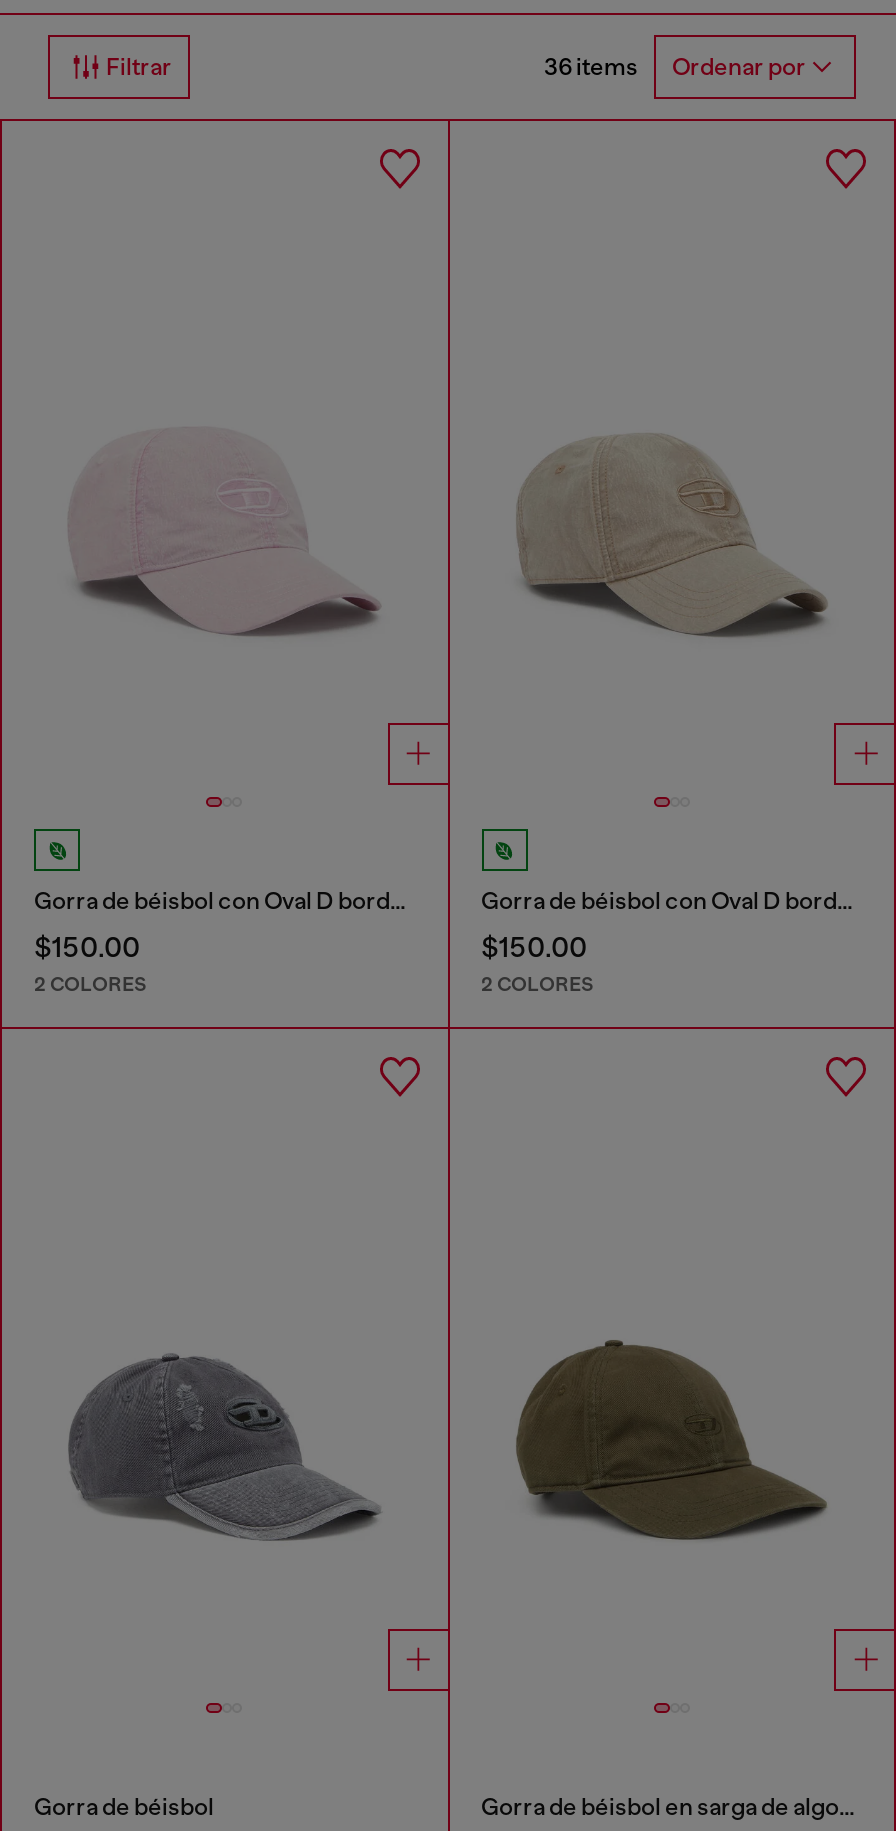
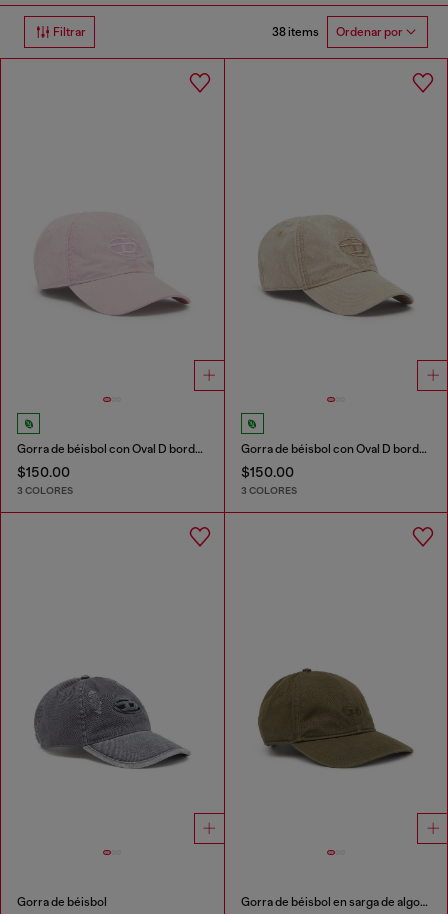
[544,53,806,82] 36 items Ordenar por -> [272,25,403,39] 38 items Ordenar por
[34,970,146,996] 2 COLORES -> [17,484,73,497] 3 COLORES
[481,970,593,996] 2 COLORES -> [240,484,296,497] 3 COLORES

